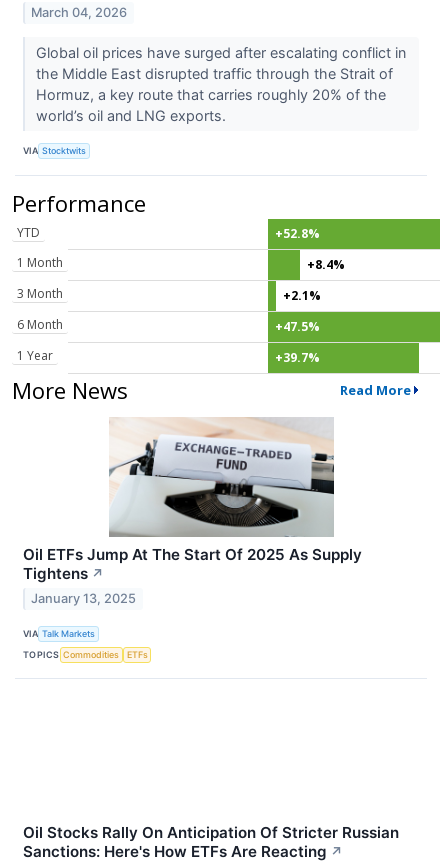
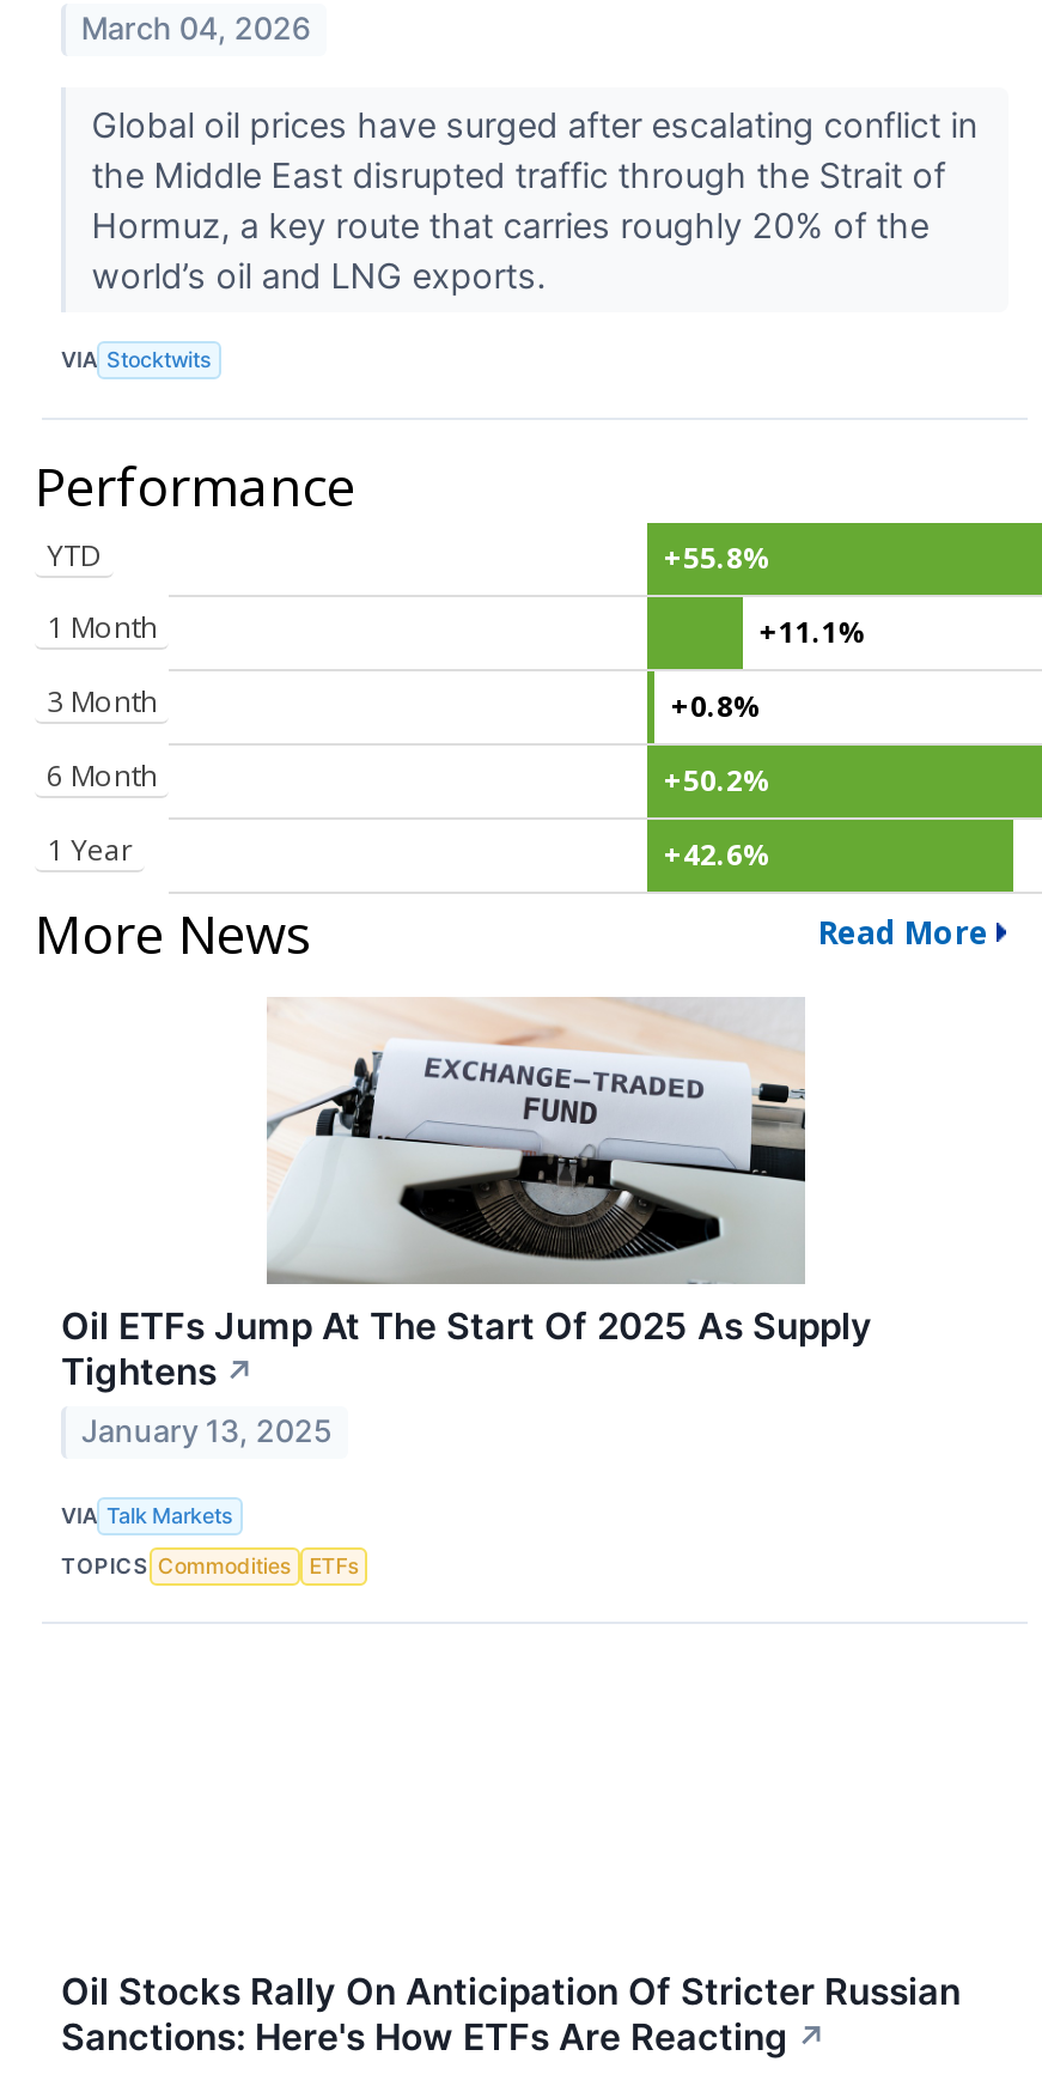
[275,225,320,242] +52.8% -> [664,537,772,577] +55.8%
[307,256,345,273] +8.4% -> [759,611,867,652] +11.1%
[283,287,321,304] +2.1% -> [671,685,762,726] +0.8%
[275,318,320,335] +47.5% -> [664,759,772,800] +50.2%
[275,349,320,366] +39.7% -> [664,833,772,874] +42.6%

